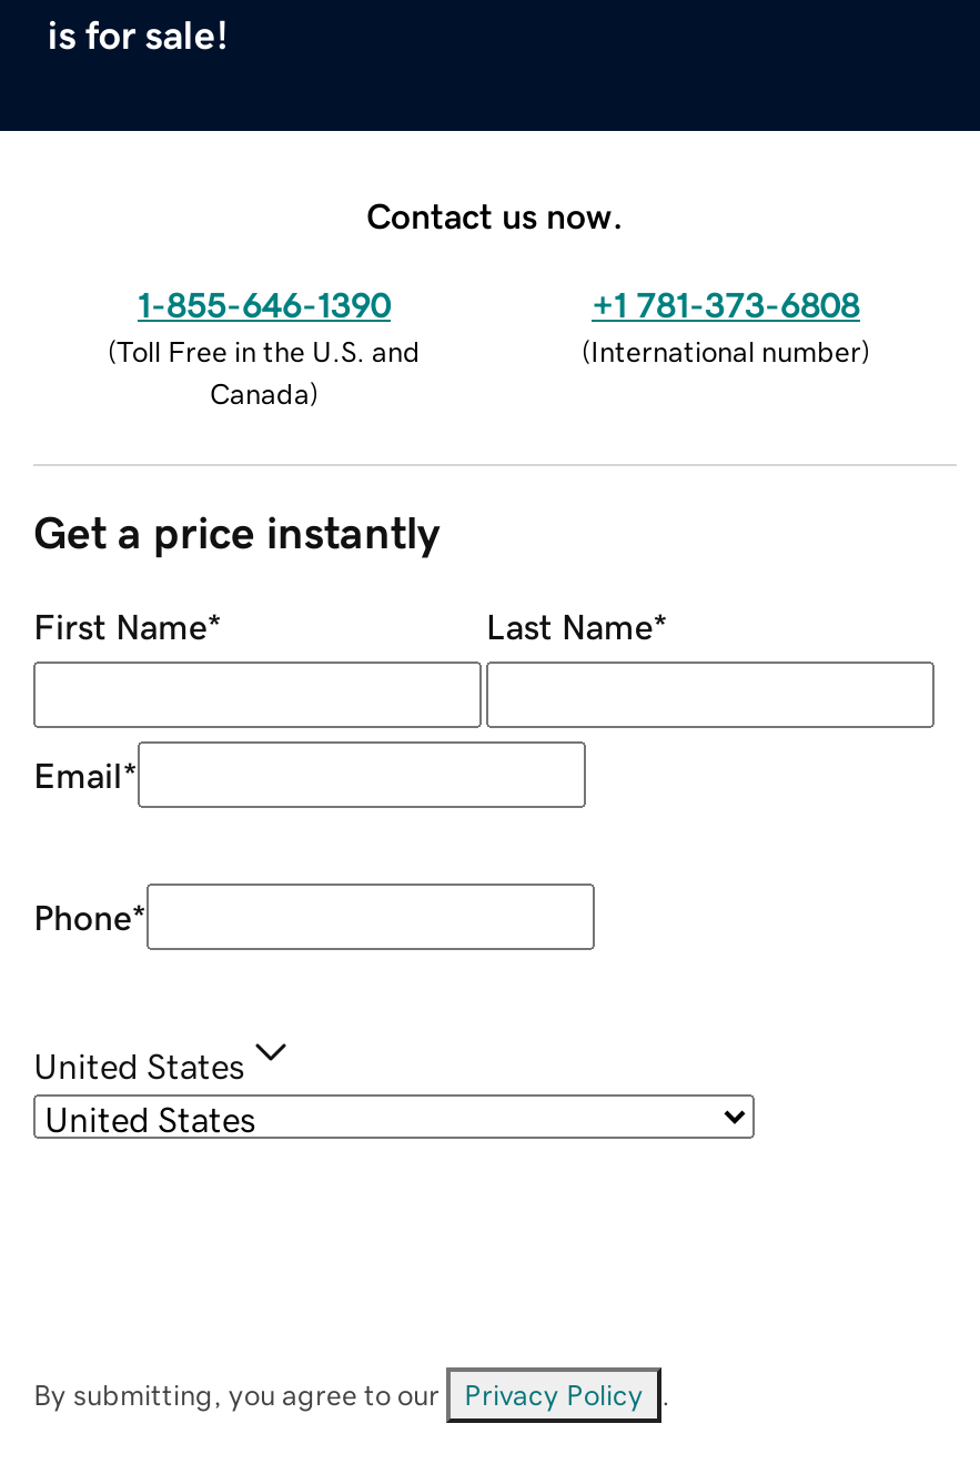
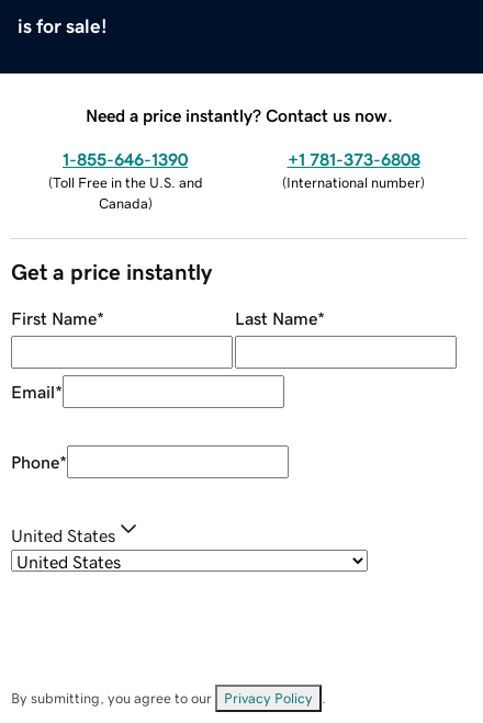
[366,197,624,232] Contact us now. -> [86,106,393,124] Need a price instantly? Contact us now.

